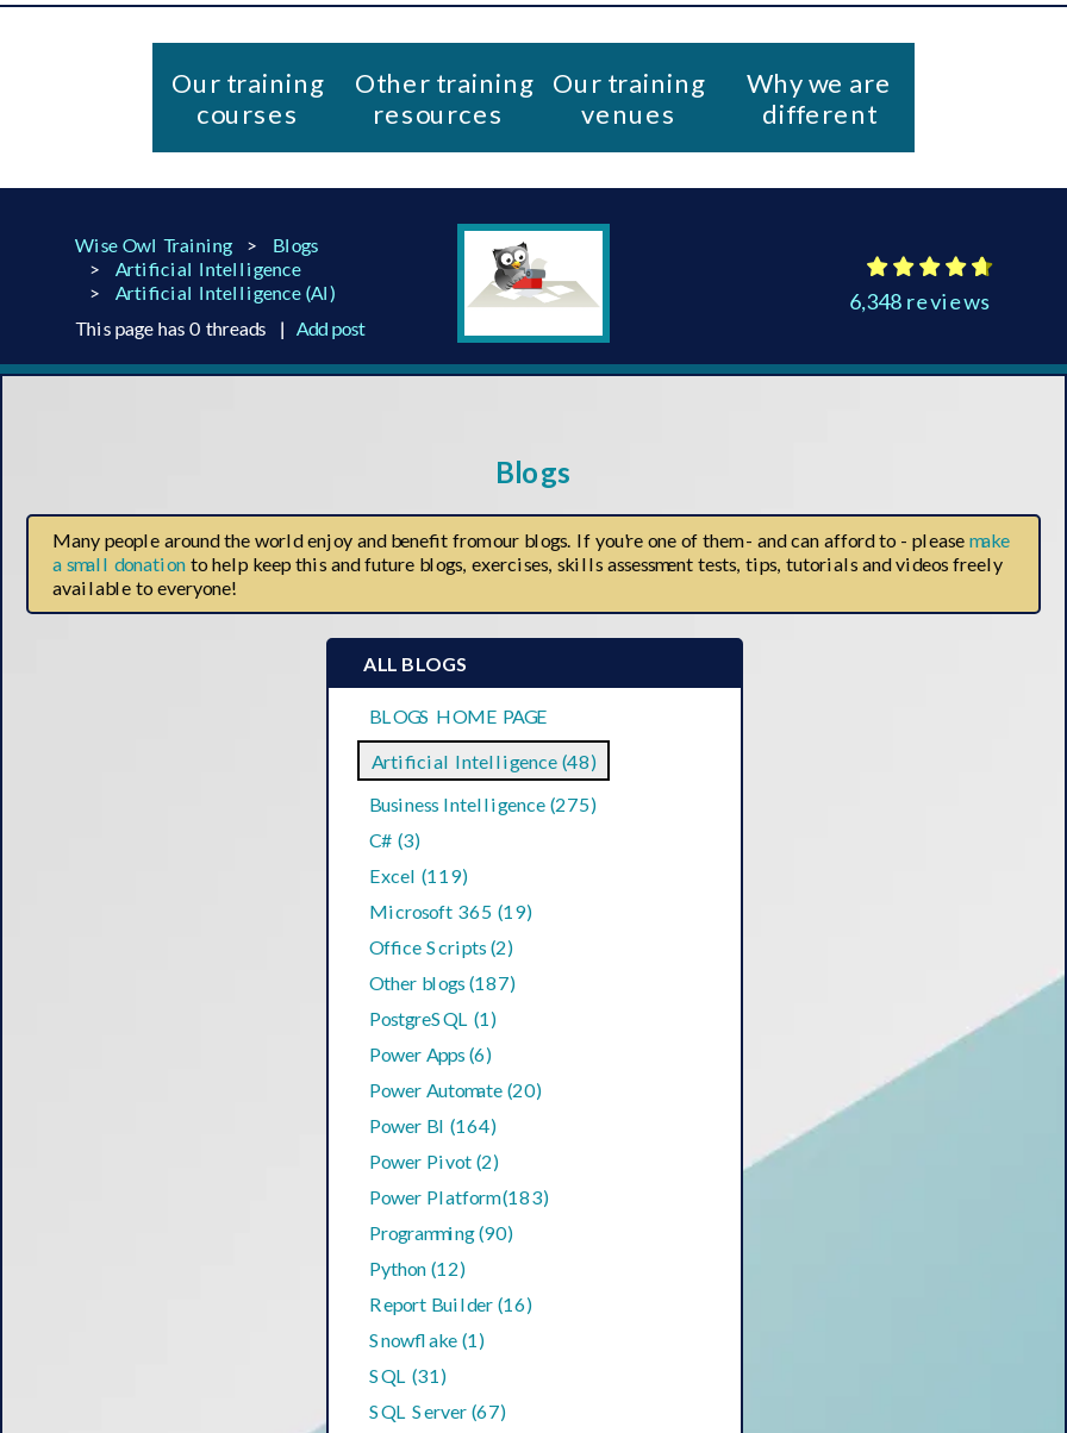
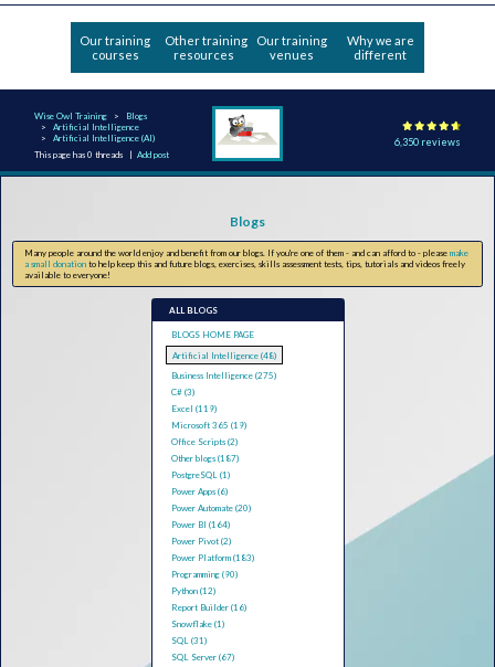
[849,288,992,314] 6,348 reviews -> [394,136,460,148] 6,350 reviews

